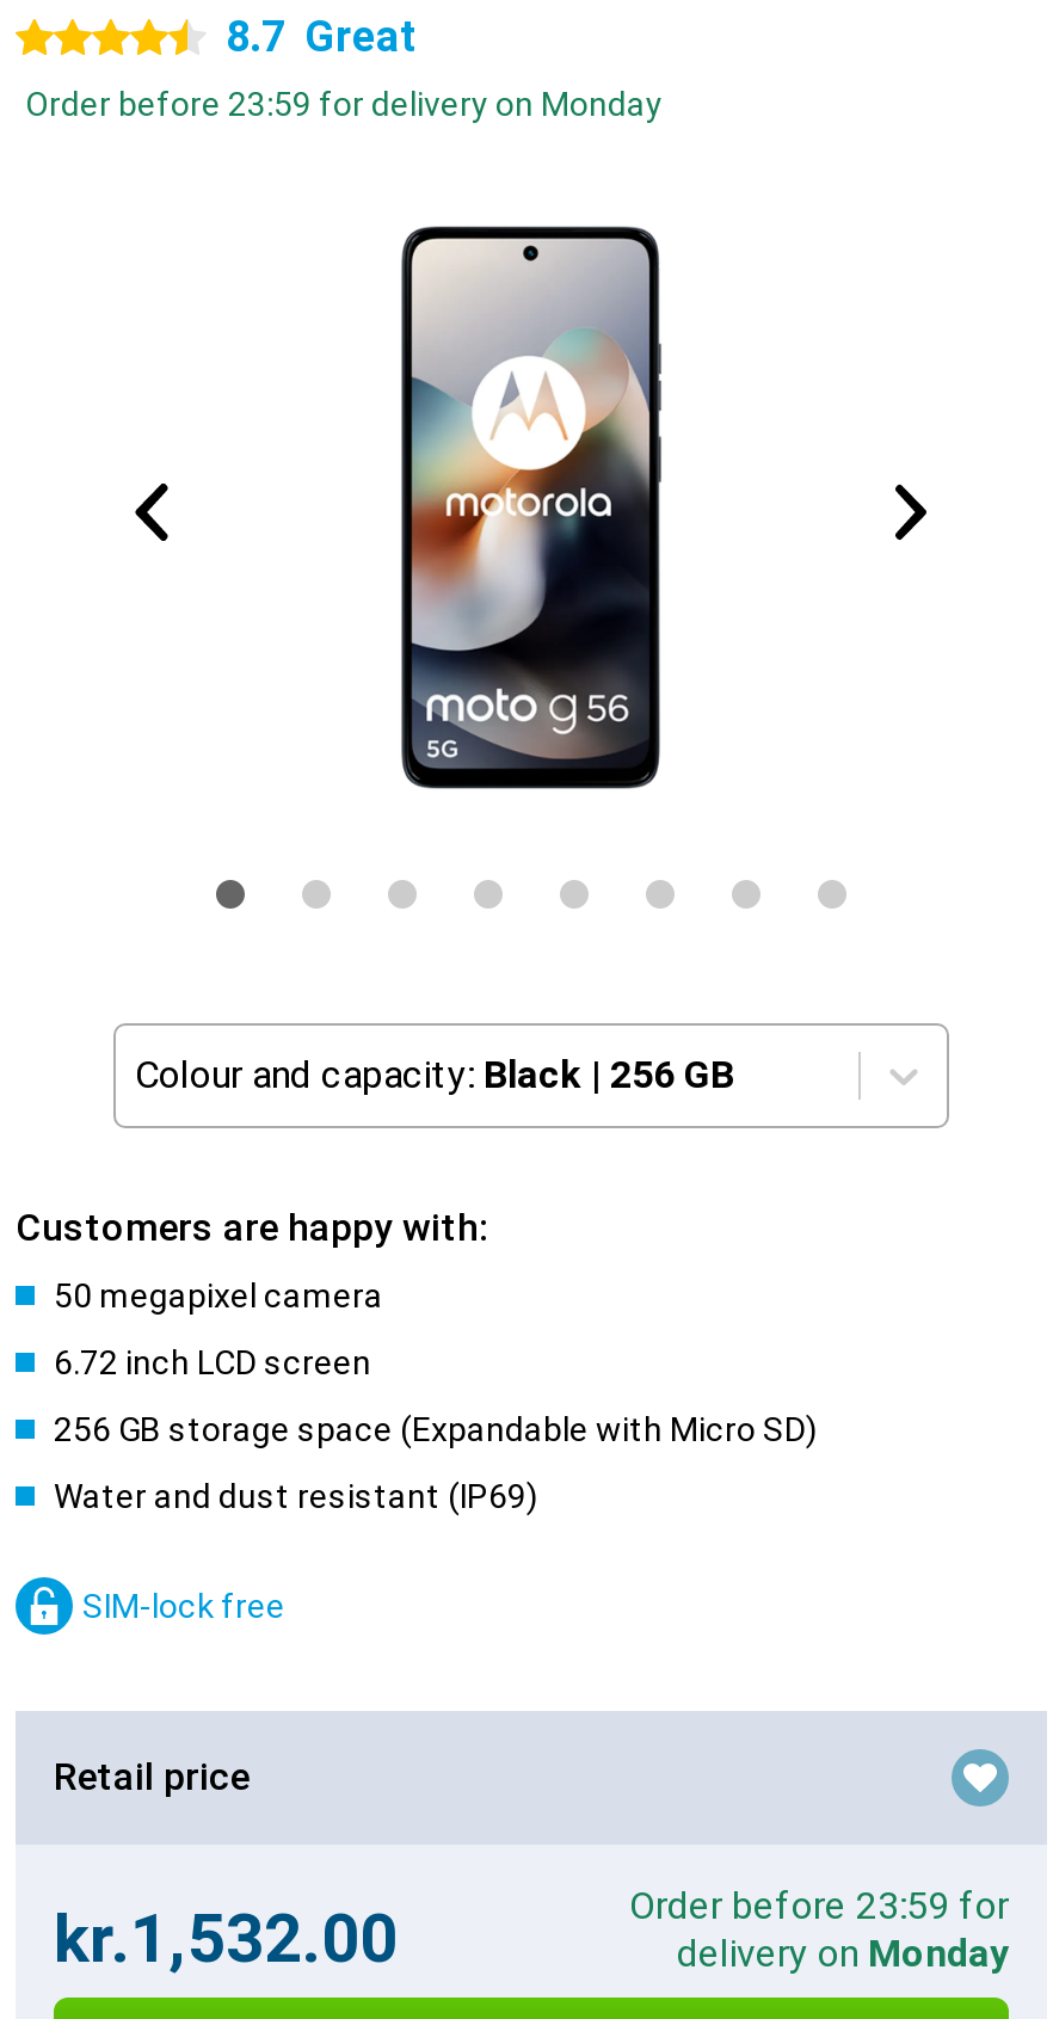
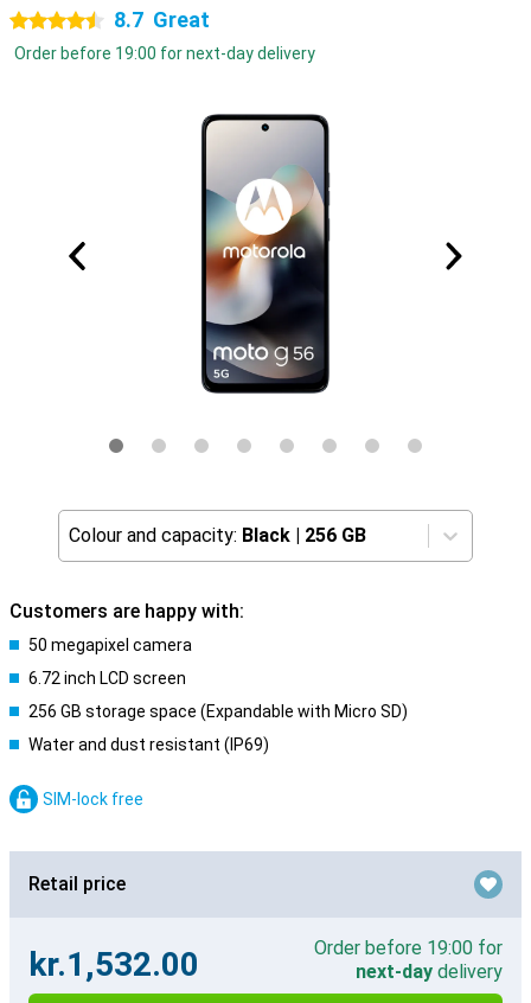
[25,85,663,123] Order before 23:59 for delivery on Monday -> [14,44,315,63] Order before 19:00 for next-day delivery
[629,1883,1009,1976] Order before 23:59 for | delivery on Monday -> [314,937,503,983] Order before 19:00 for | next-day delivery

